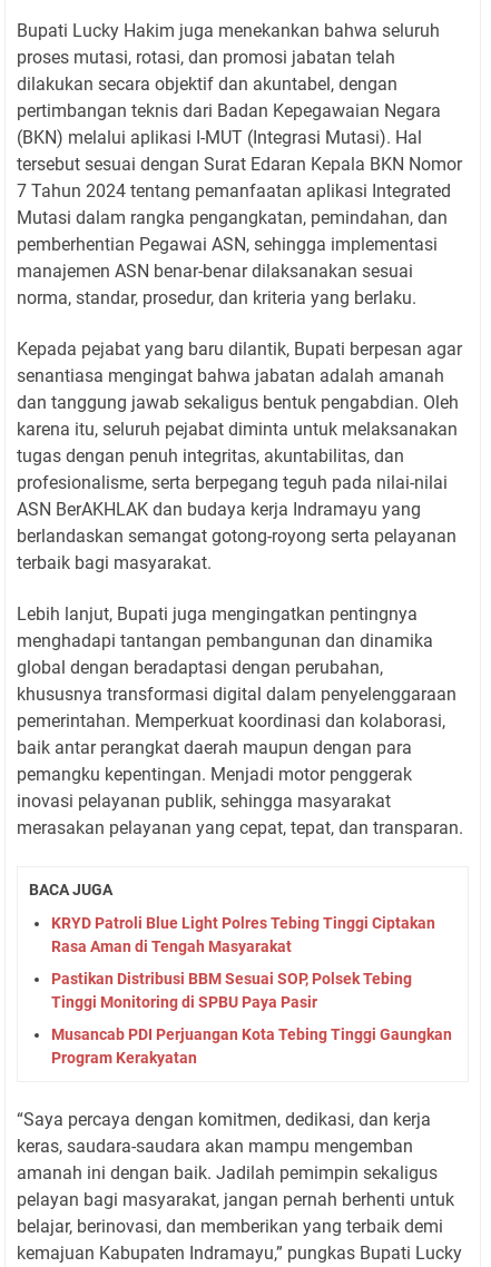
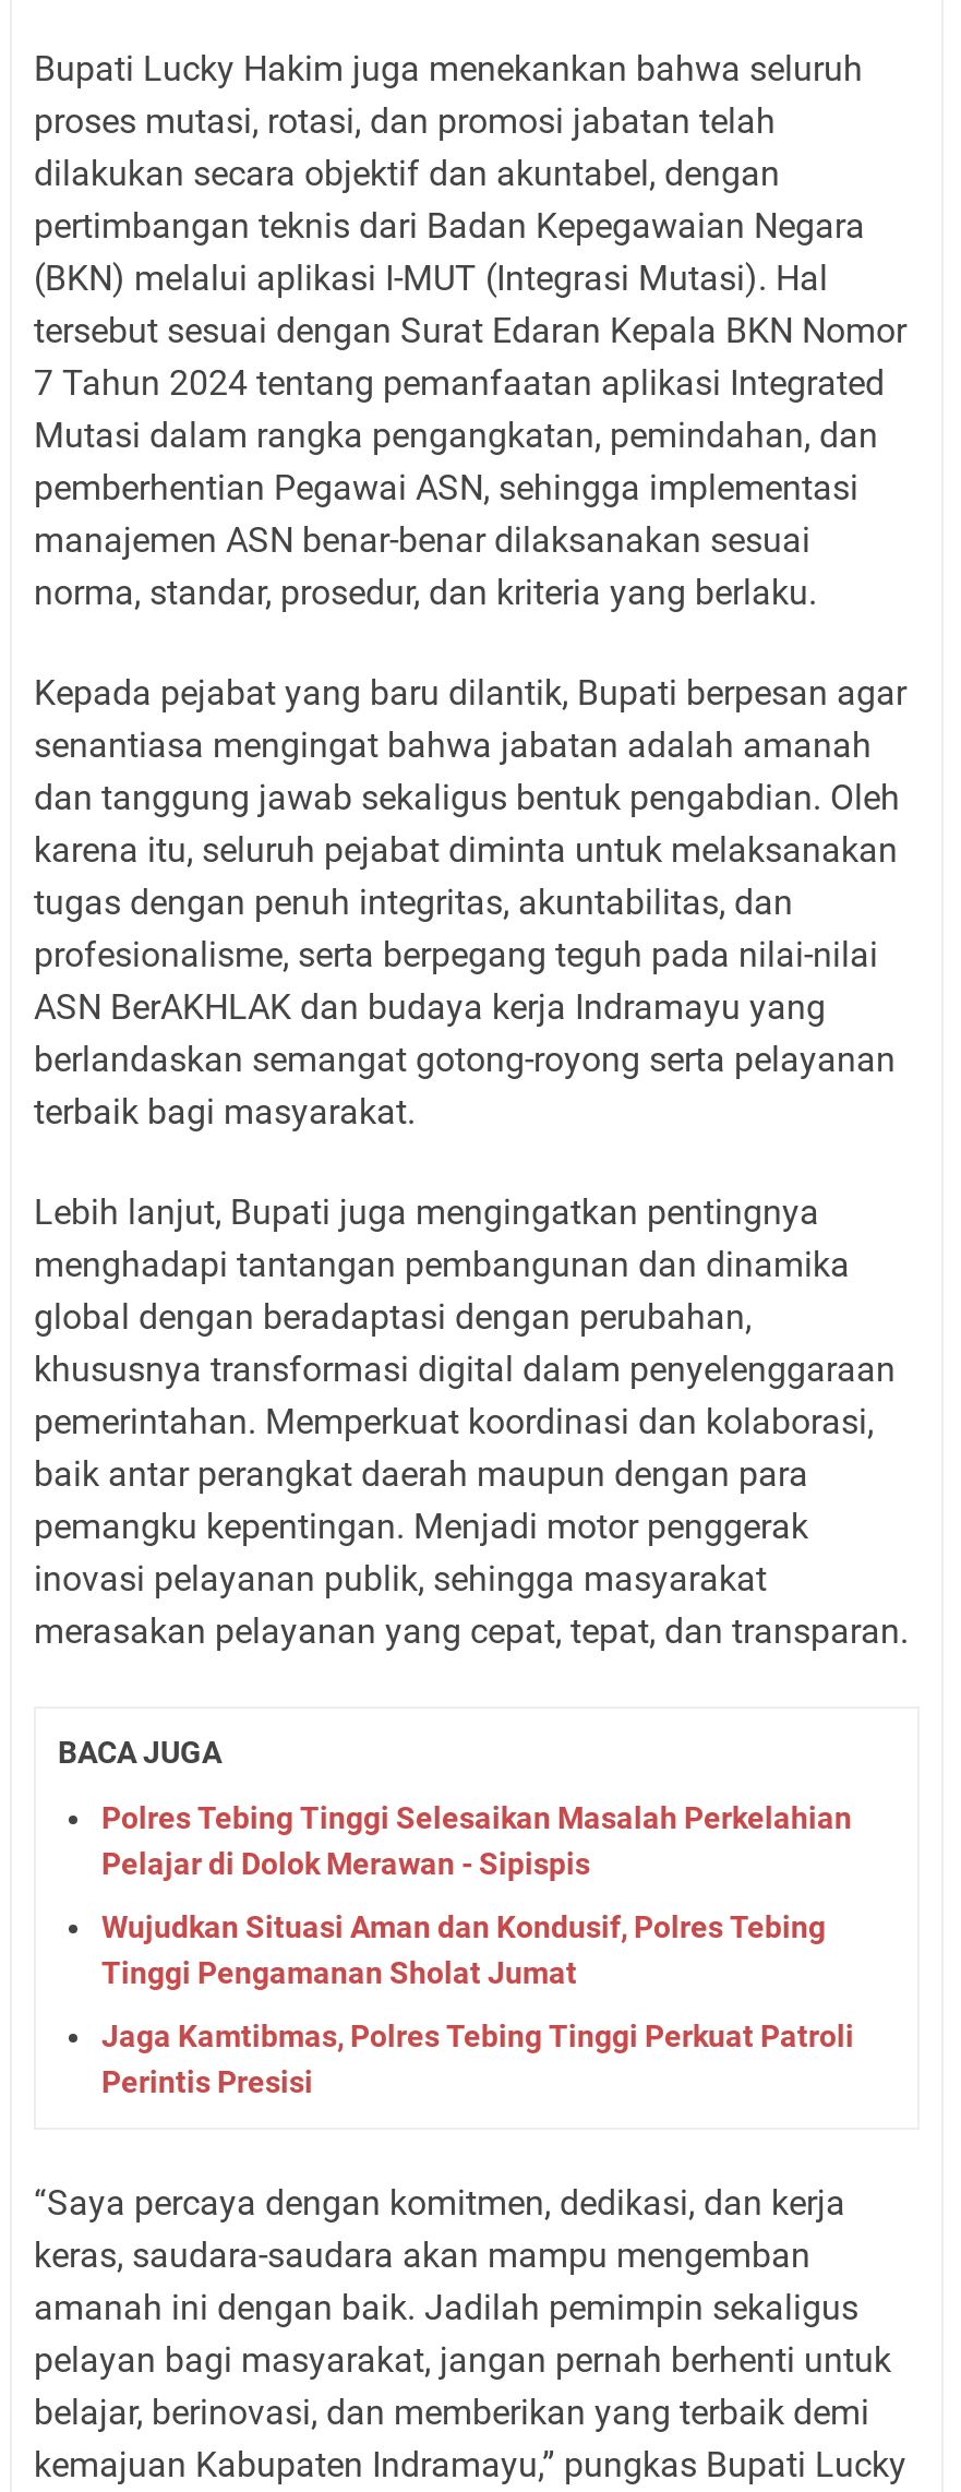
[51,914,435,955] KRYD Patroli Blue Light Polres Tebing Tinggi Ciptakan | Rasa Aman di Tengah Masyarakat -> [101,1800,852,1881] Polres Tebing Tinggi Selesaikan Masalah Perkelahian | Pelajar di Dolok Merawan - Sipispis
[51,970,412,1011] Pastikan Distribusi BBM Sesuai SOP, Polsek Tebing | Tinggi Monitoring di SPBU Paya Pasir -> [101,1910,826,1990] Wujudkan Situasi Aman dan Kondusif, Polres Tebing | Tinggi Pengamanan Sholat Jumat
[51,1026,452,1067] Musancab PDI Perjuangan Kota Tebing Tinggi Gaungkan | Program Kerakyatan -> [101,2019,854,2099] Jaga Kamtibmas, Polres Tebing Tinggi Perkuat Patroli | Perintis Presisi

